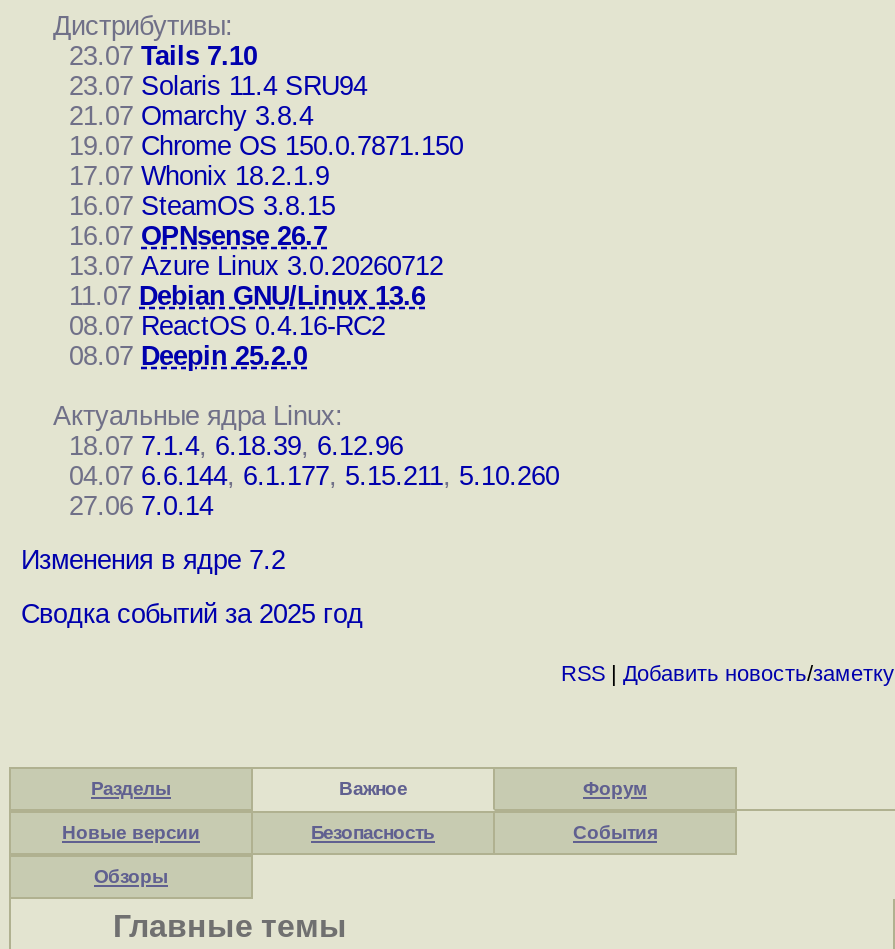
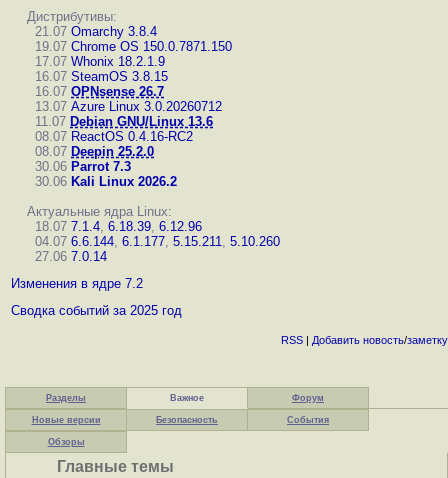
[53,41,367,101] 23.07 Tails 7.10 | 23.07 Solaris 11.4 SRU94 -> none
moved [53,101,463,371] -> [27,24,232,159]: 21.07 Omarchy 3.8.4 | 19.07 Chrome OS 150.0.7871.150 | 17.07 Whonix 18.2.1.9 | ... | 08.07 ReactOS 0.4.16-RC2 | 08.07 Deepin 25.2.0
none -> [27,159,177,189] 30.06 Parrot 7.3 | 30.06 Kali Linux 2026.2

